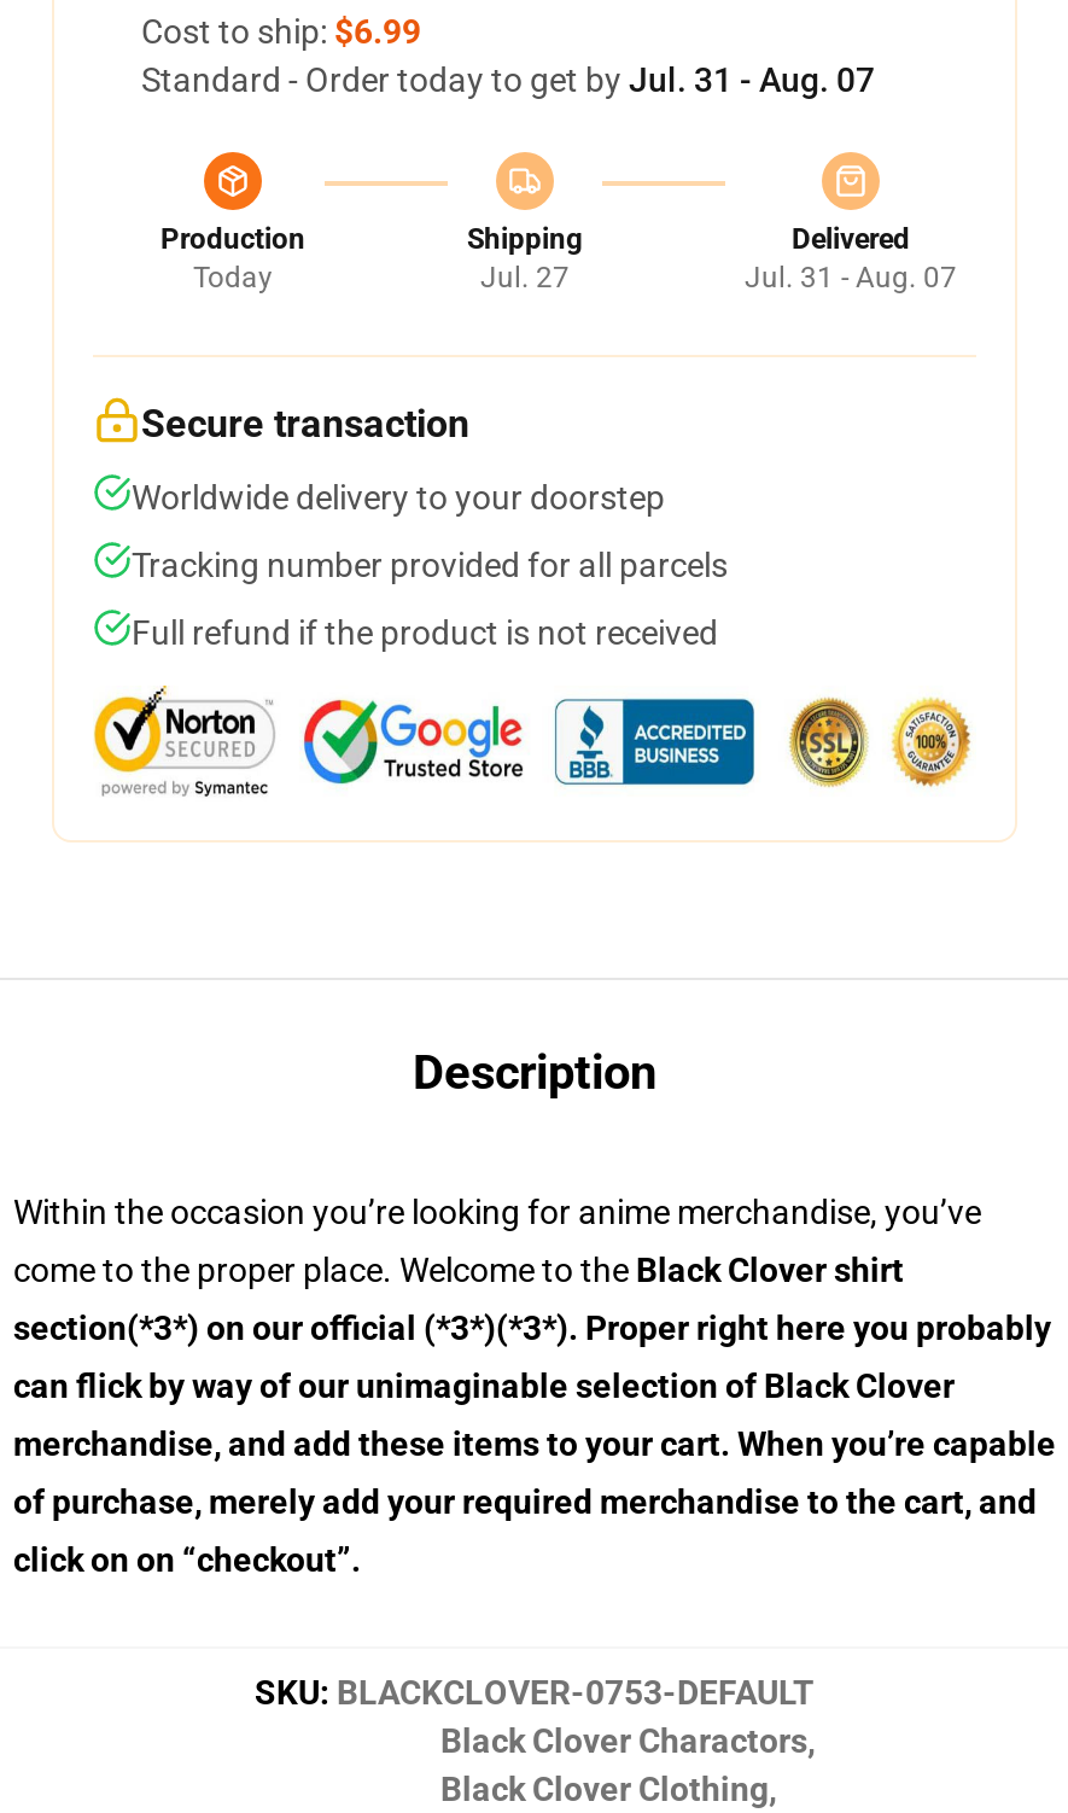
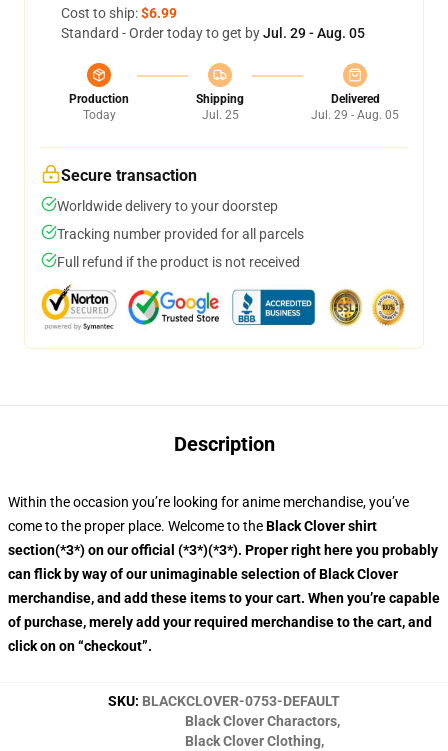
[141,60,875,99] Standard - Order today to get by Jul. 31 - Aug. 07 -> [61,25,365,41] Standard - Order today to get by Jul. 29 - Aug. 05
[480,261,570,295] Jul. 27 -> [201,108,238,122] Jul. 25
[745,261,957,295] Jul. 31 - Aug. 07 -> [311,108,399,122] Jul. 29 - Aug. 05

